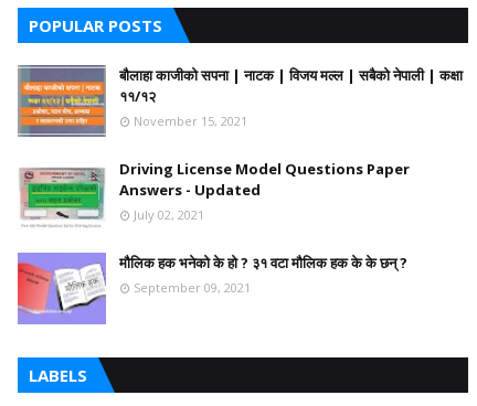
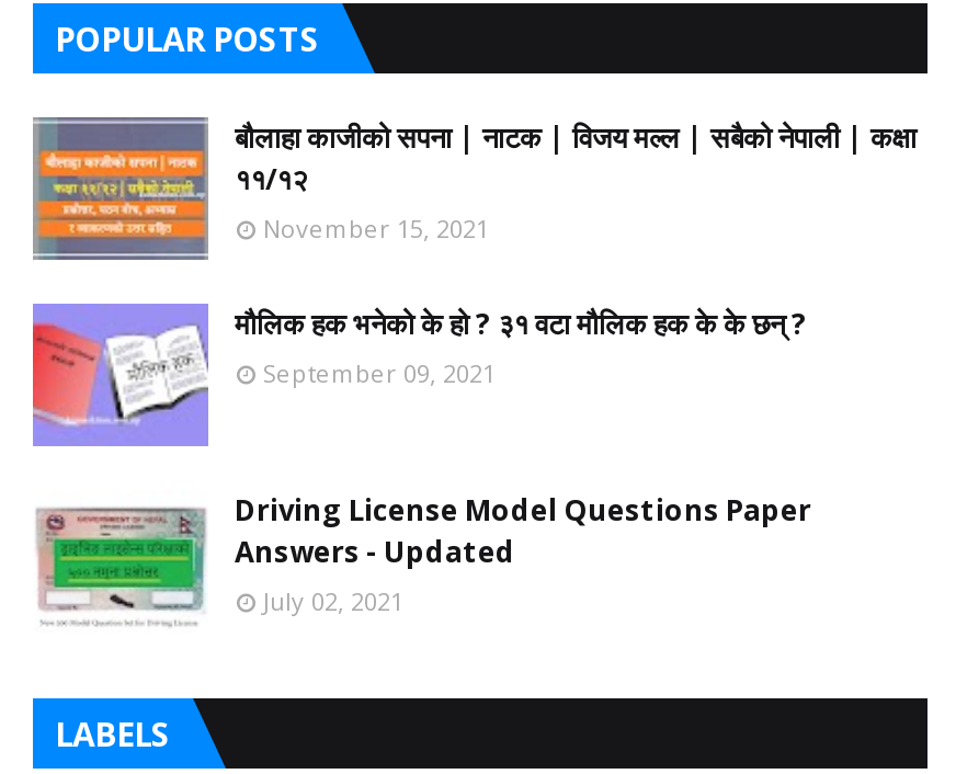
moved [18,159,410,227] -> [33,491,811,626]: [image] | Driving License Model Questions Paper | Answers - Updated | July 02, 2021
moved [17,252,407,325] -> [33,304,807,446]: [image] | मौलिक हक भनेको के हो ? ३१ वटा मौलिक हक के के छन् ? | September 09, 2021

